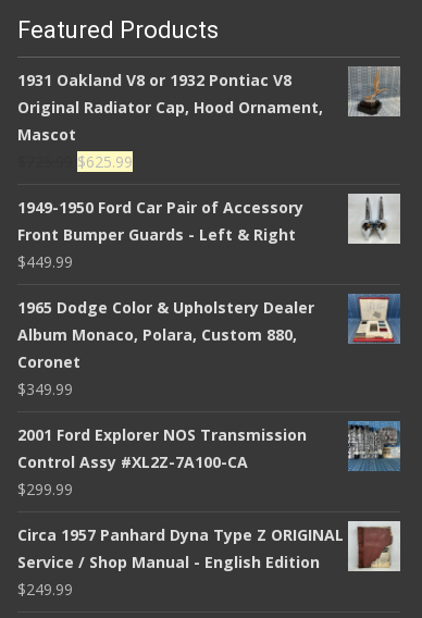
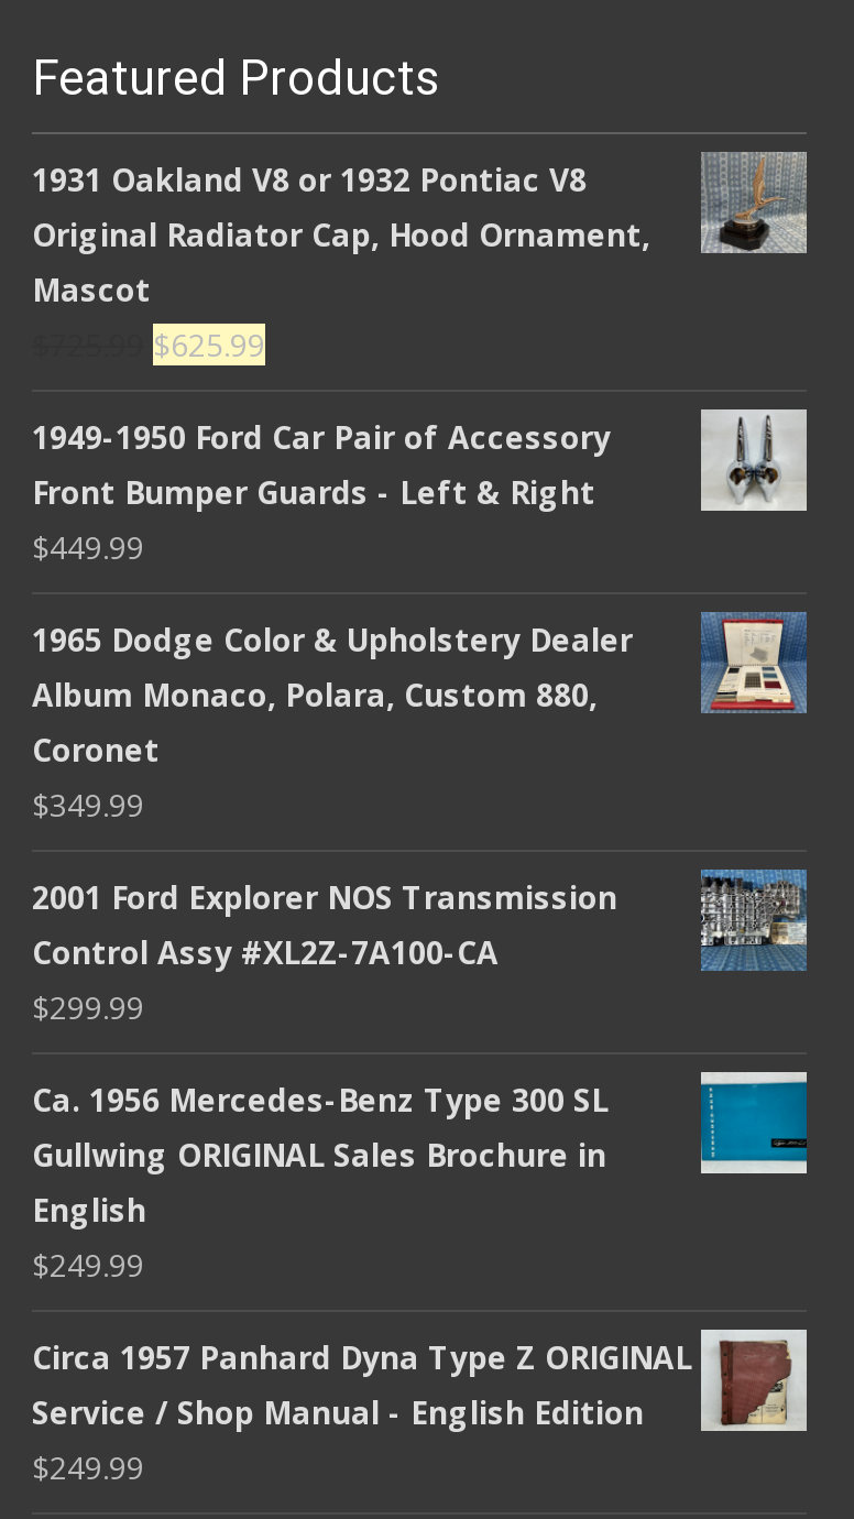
none -> [32,1078,609,1285] Ca. 1956 Mercedes-Benz Type 300 SL | Gullwing ORIGINAL Sales Brochure in | English | $249.99
none -> [699,1079,809,1171] [image]

